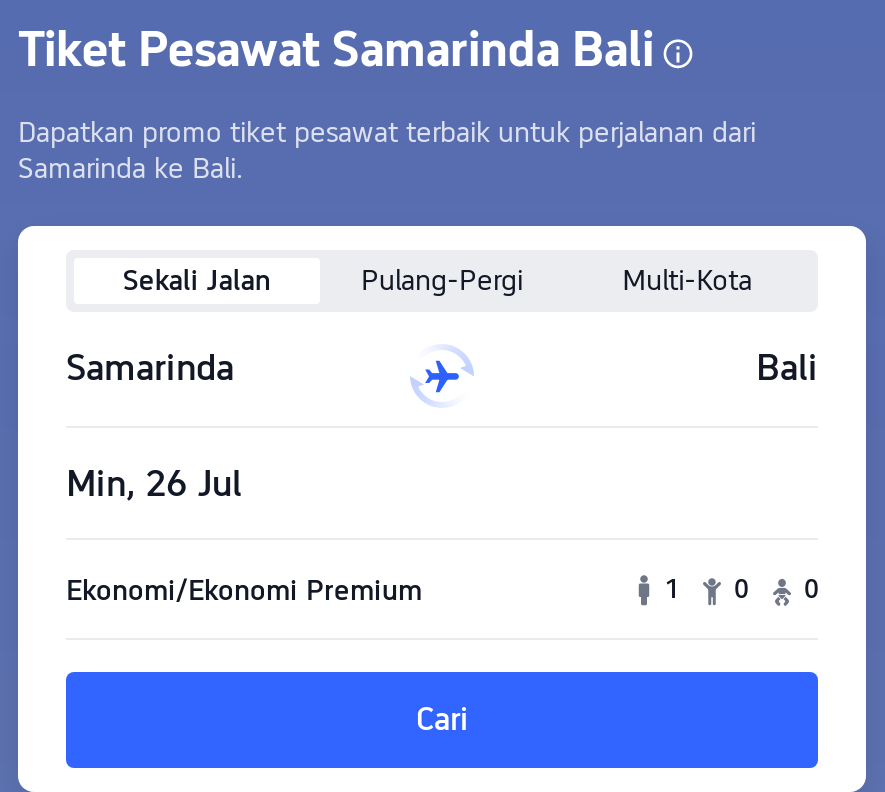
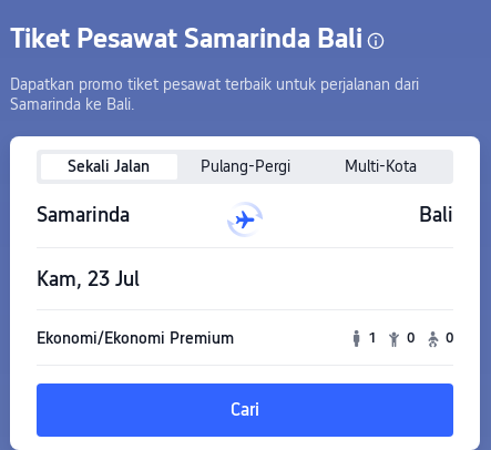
[66,462,242,504] Min, 26 Jul -> [37,267,140,290] Kam, 23 Jul

